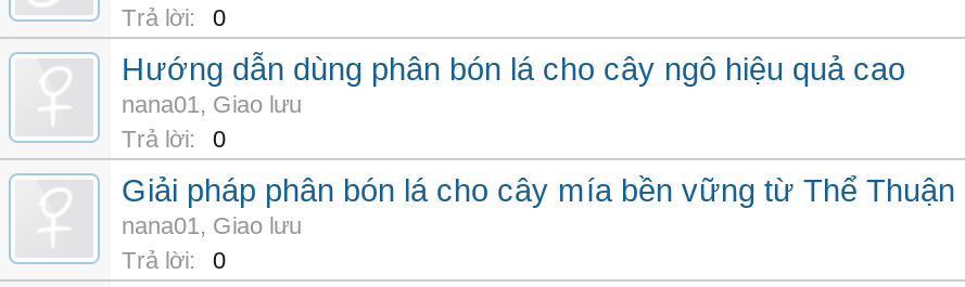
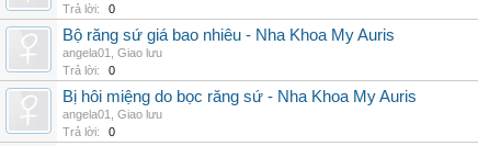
[122,52,905,117] Hướng dẫn dùng phân bón lá cho cây ngô hiệu quả cao | nana01, Giao lưu -> [62,26,395,59] Bộ răng sứ giá bao nhiêu - Nha Khoa My Auris | angela01, Giao lưu
[122,173,955,238] Giải pháp phân bón lá cho cây mía bền vững từ Thể Thuận | nana01, Giao lưu -> [62,88,417,121] Bị hôi miệng do bọc răng sứ - Nha Khoa My Auris | angela01, Giao lưu

